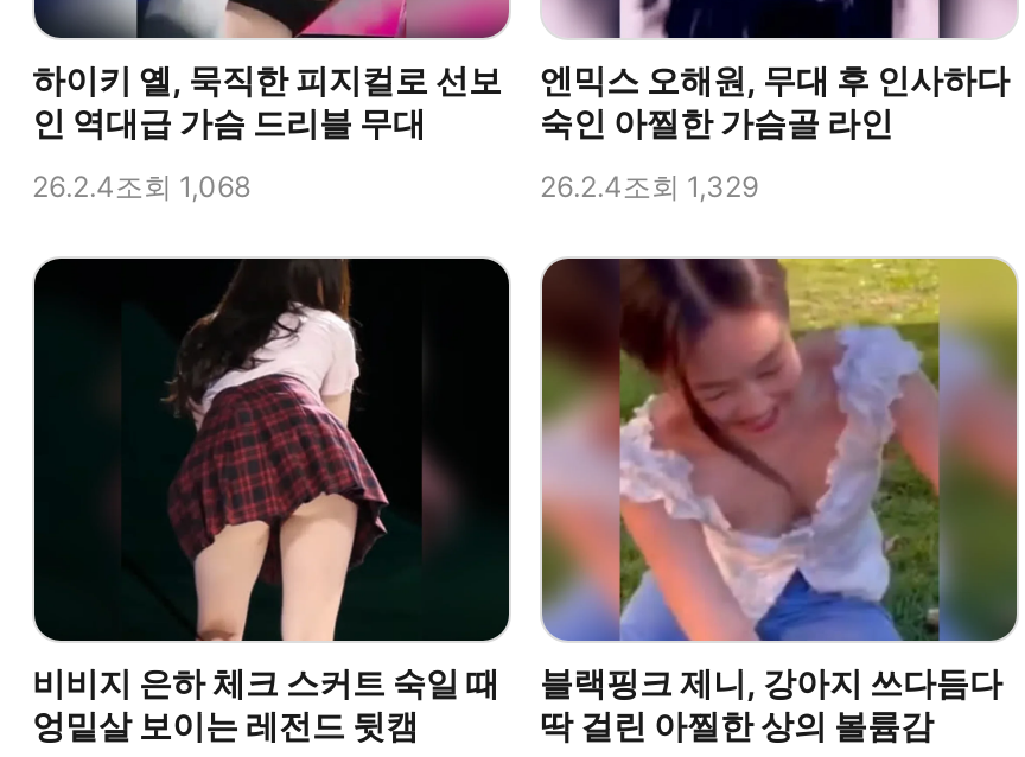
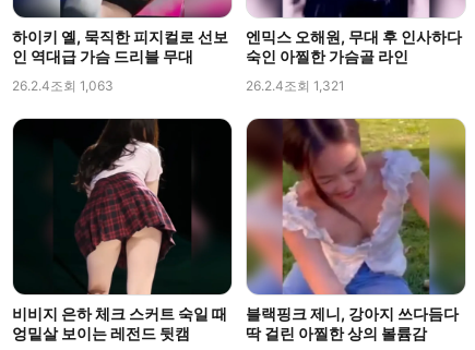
[32,168,250,204] 26.2.4조회 1,068 -> [12,77,114,94] 26.2.4조회 1,063
[540,168,758,204] 26.2.4조회 1,329 -> [246,77,345,94] 26.2.4조회 1,321

